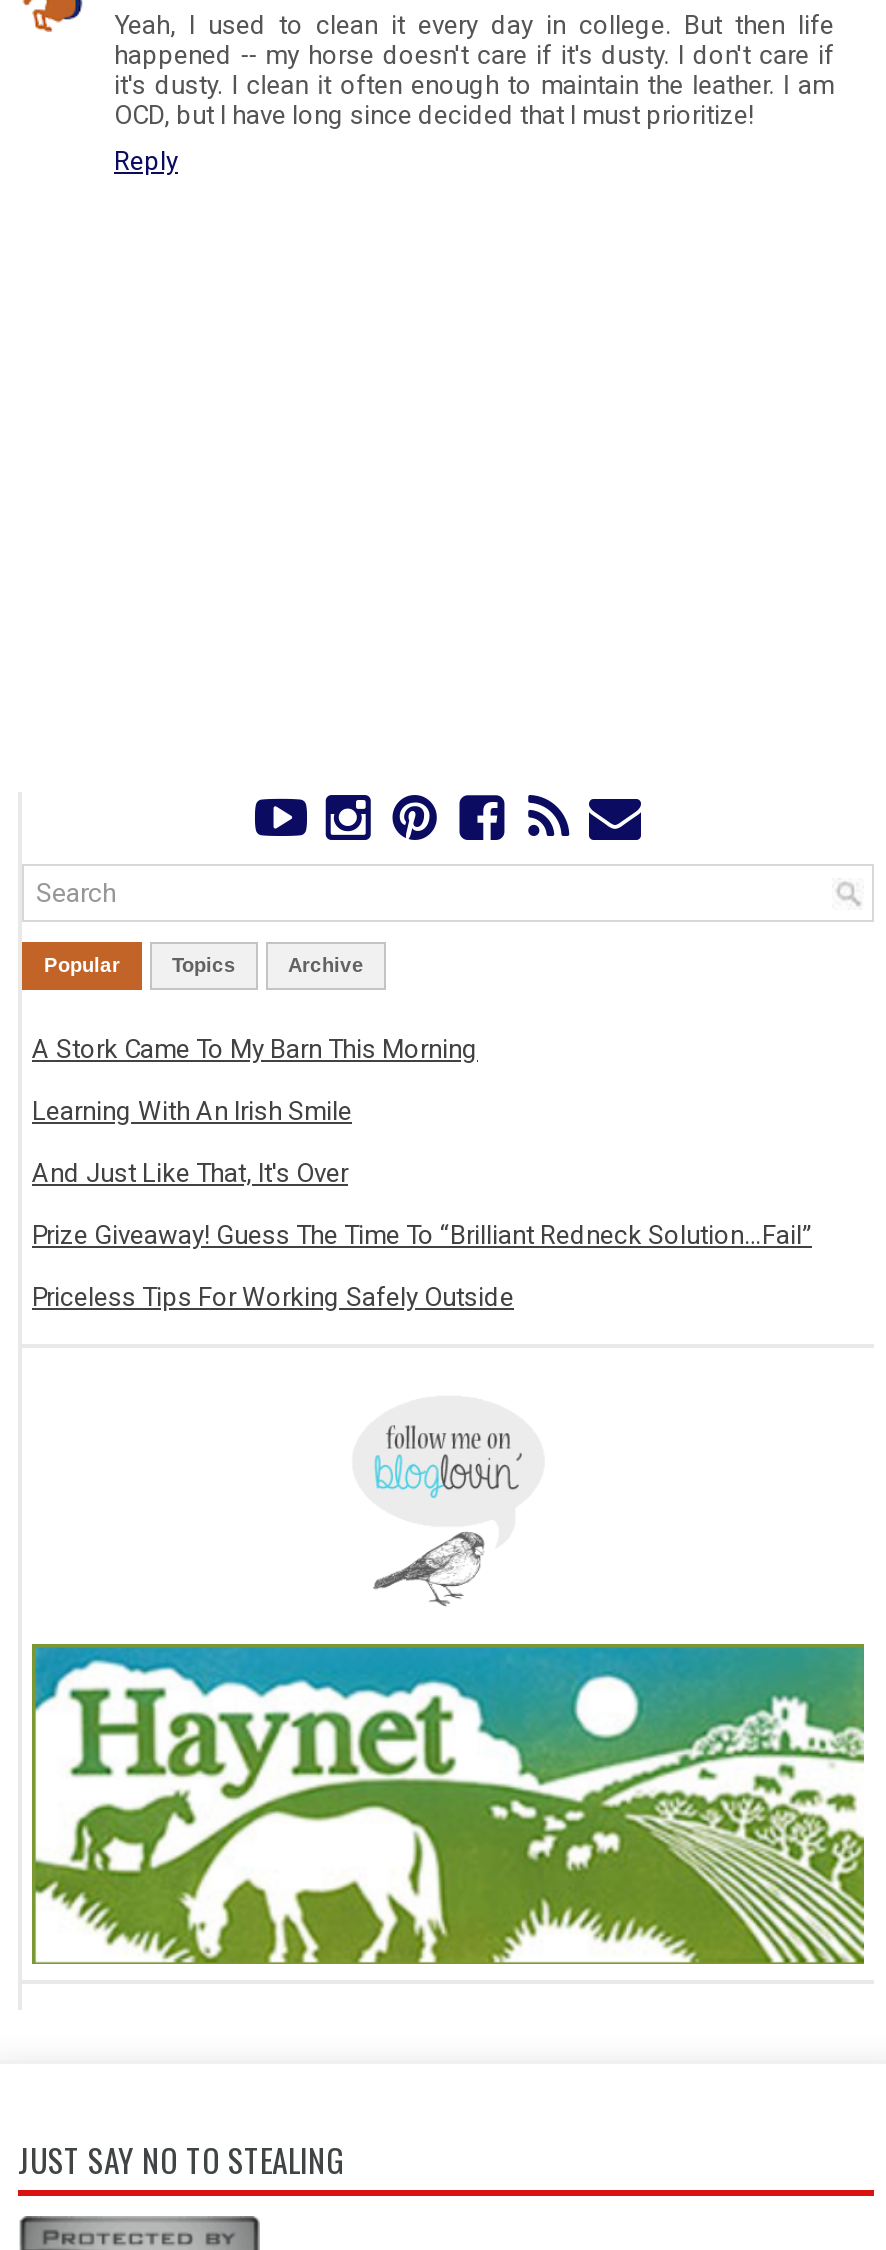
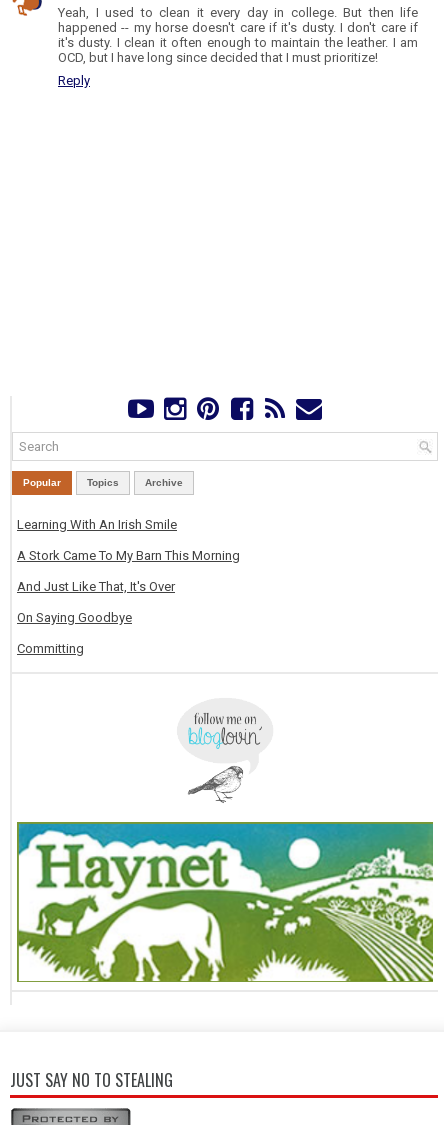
moved [32,1034,478,1064] -> [17,548,240,563]: A Stork Came To My Barn This Morning
moved [32,1096,352,1126] -> [17,517,177,532]: Learning With An Irish Smile
[32,1220,812,1250] Prize Giveaway! Guess The Time To “Brilliant Redneck Solution…Fail” -> [17,610,132,625] On Saying Goodbye
[32,1282,514,1312] Priceless Tips For Working Safely Outside -> [17,641,84,656] Committing

